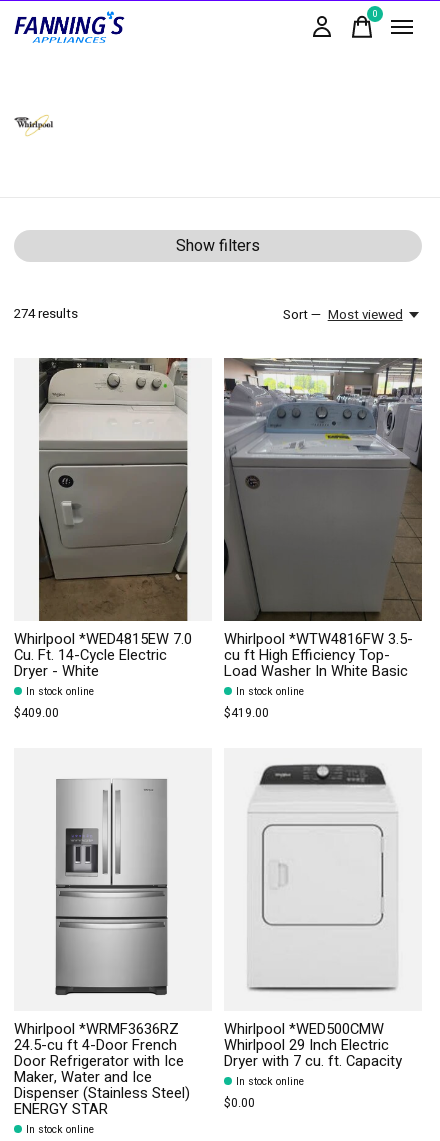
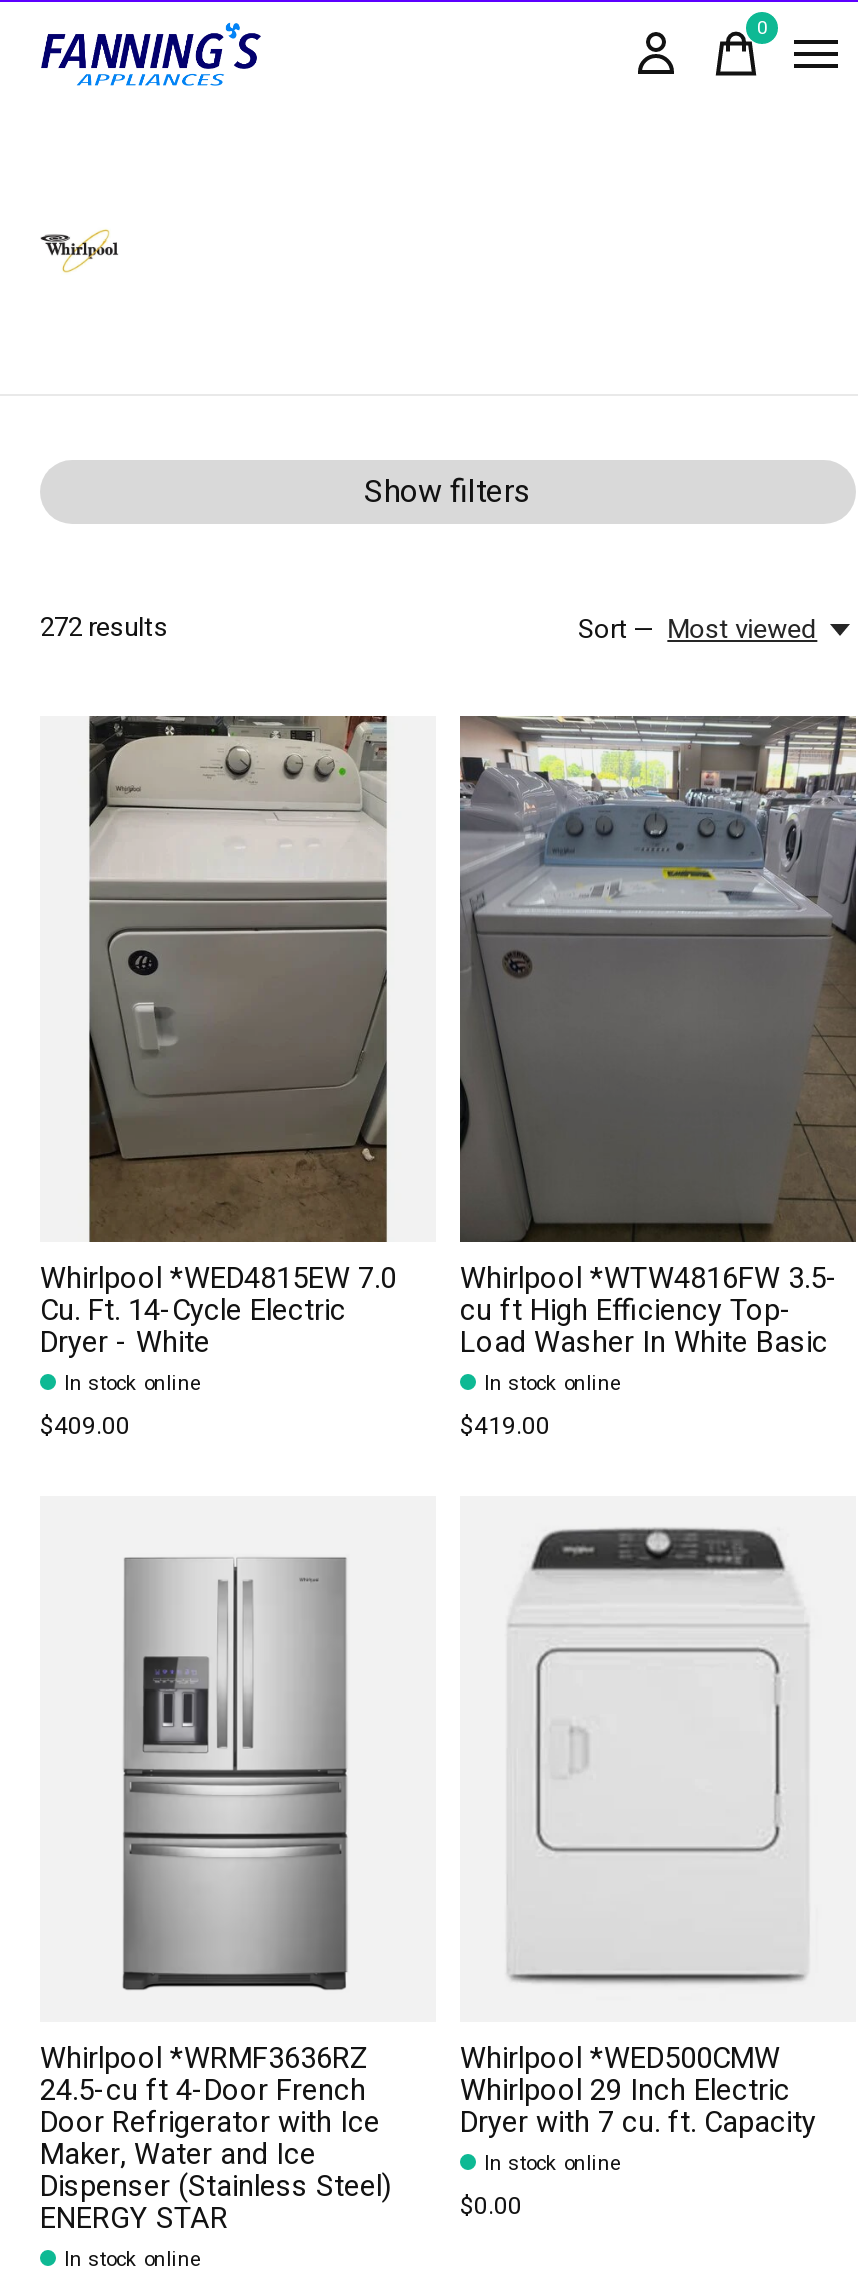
[14,304,78,324] 274 results -> [40,608,168,648] 272 results

